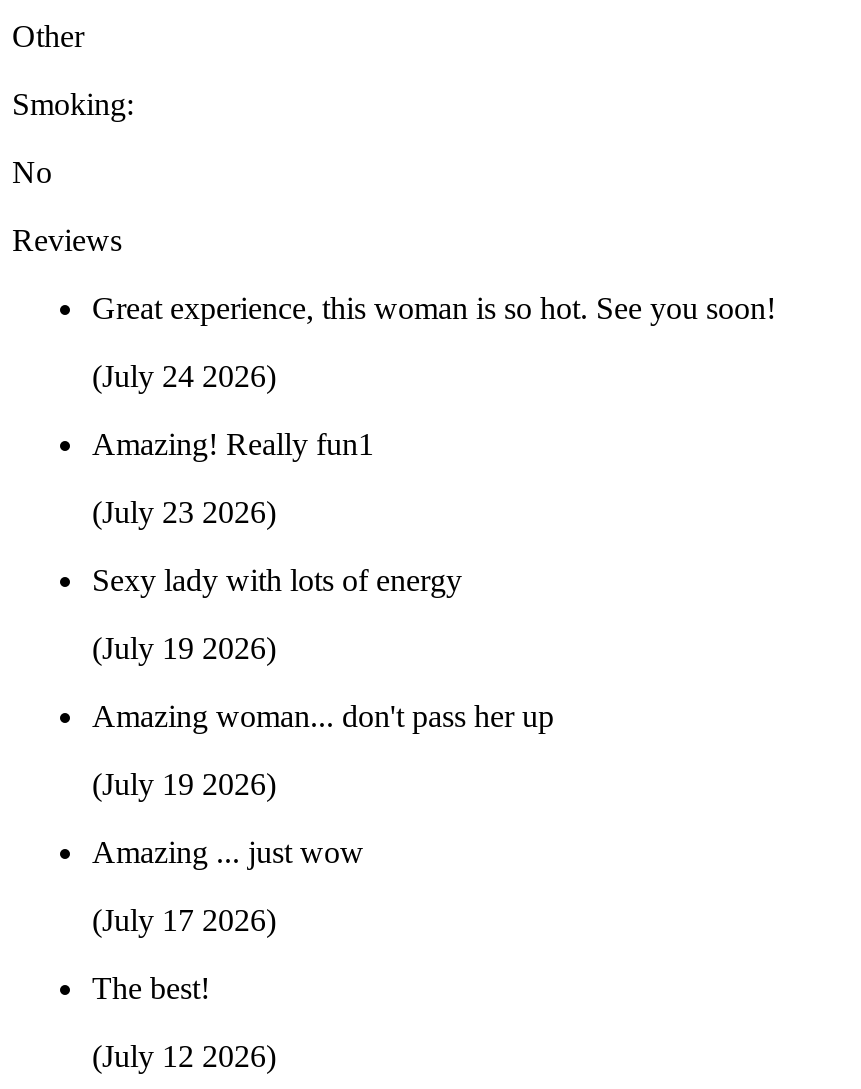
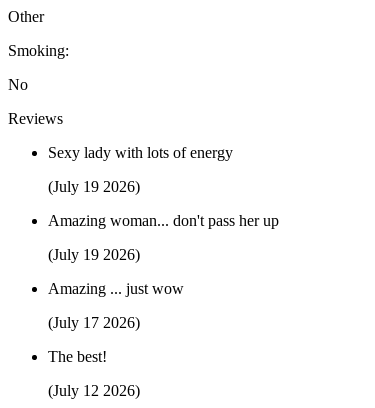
[92,292,776,530] Great experience, this woman is so hot. See you soon! | (July 24 2026) | Amazing! Really fun1 | (July 23 2026) -> none

